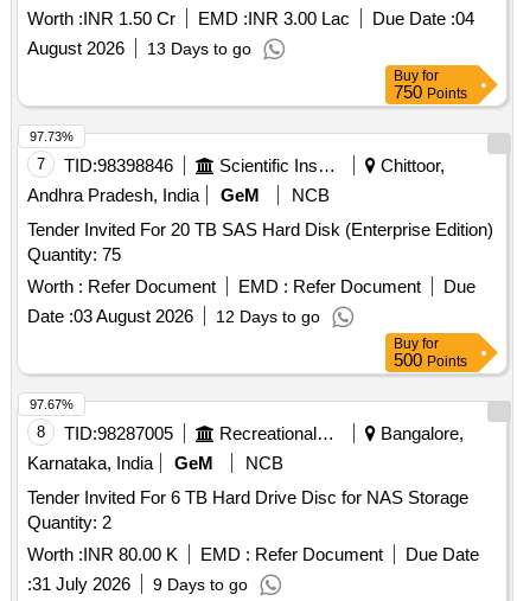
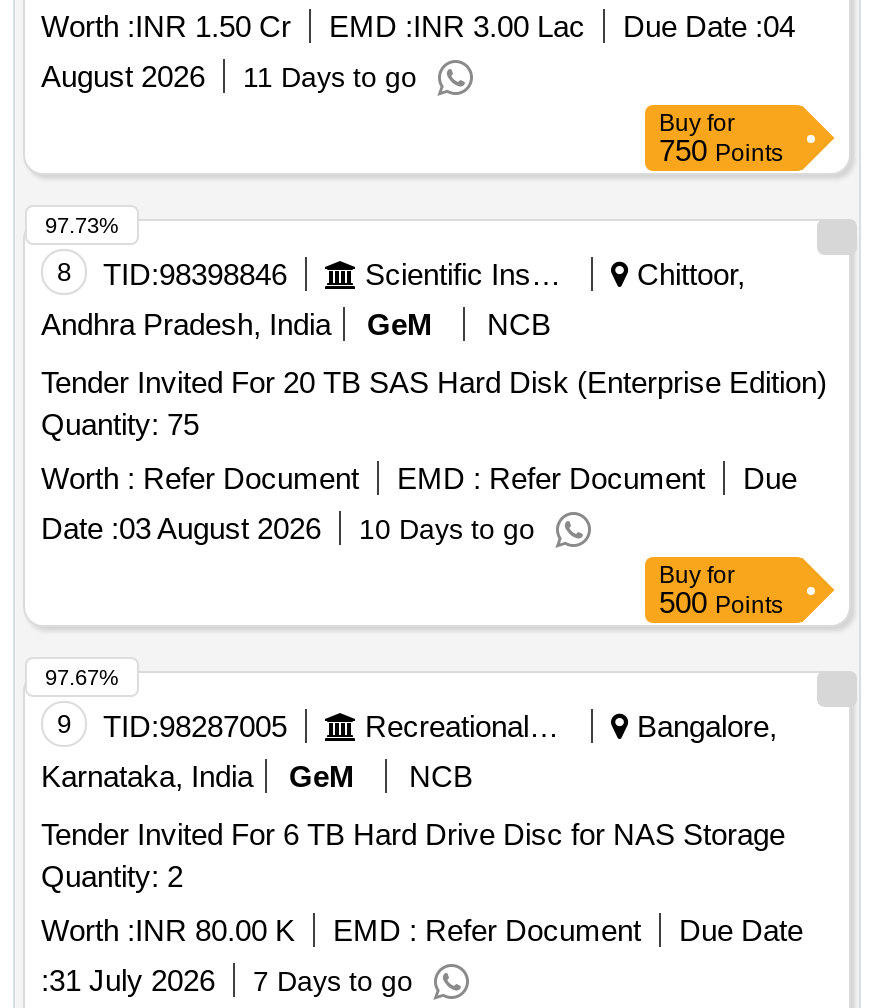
[27,38,251,58] August 2026 13 Days to go -> [41,59,417,93] August 2026 11 Days to go
[37,156,173,176] 7 TID:98398846 -> [57,257,287,291] 8 TID:98398846
[27,306,320,326] Date : 03 August 2026 12 Days to go -> [41,511,535,545] Date : 03 August 2026 10 Days to go
[37,423,173,444] 8 TID:98287005 -> [57,709,287,743] 9 TID:98287005
[27,574,248,594] :31 July 2026 9 Days to go -> [41,963,413,997] :31 July 2026 7 Days to go

